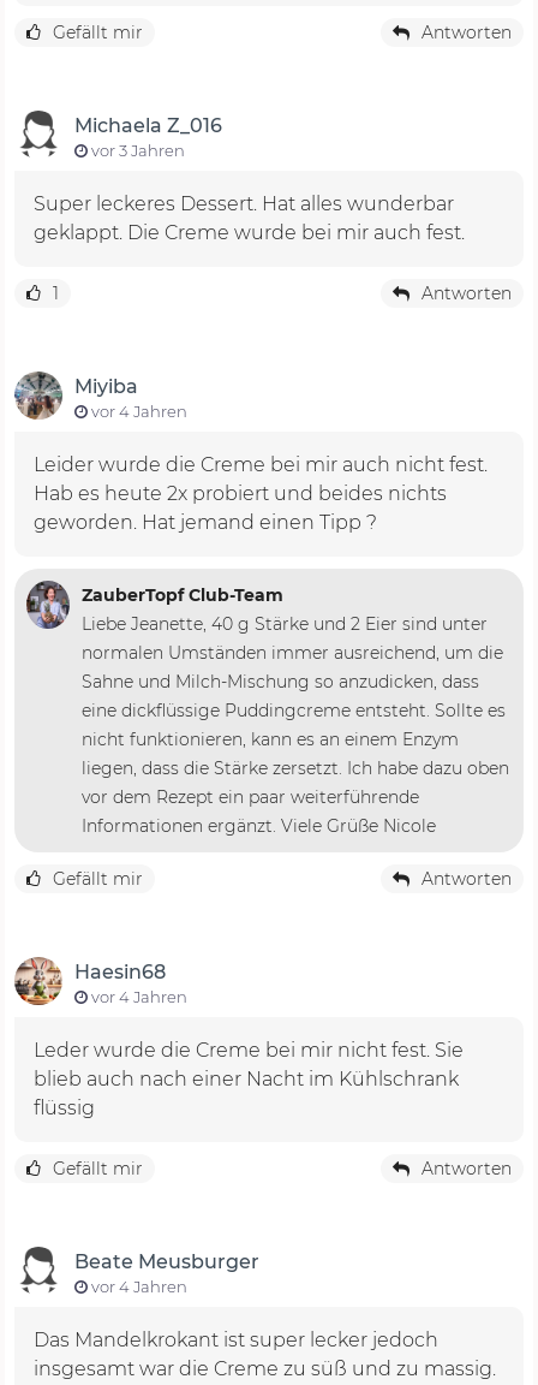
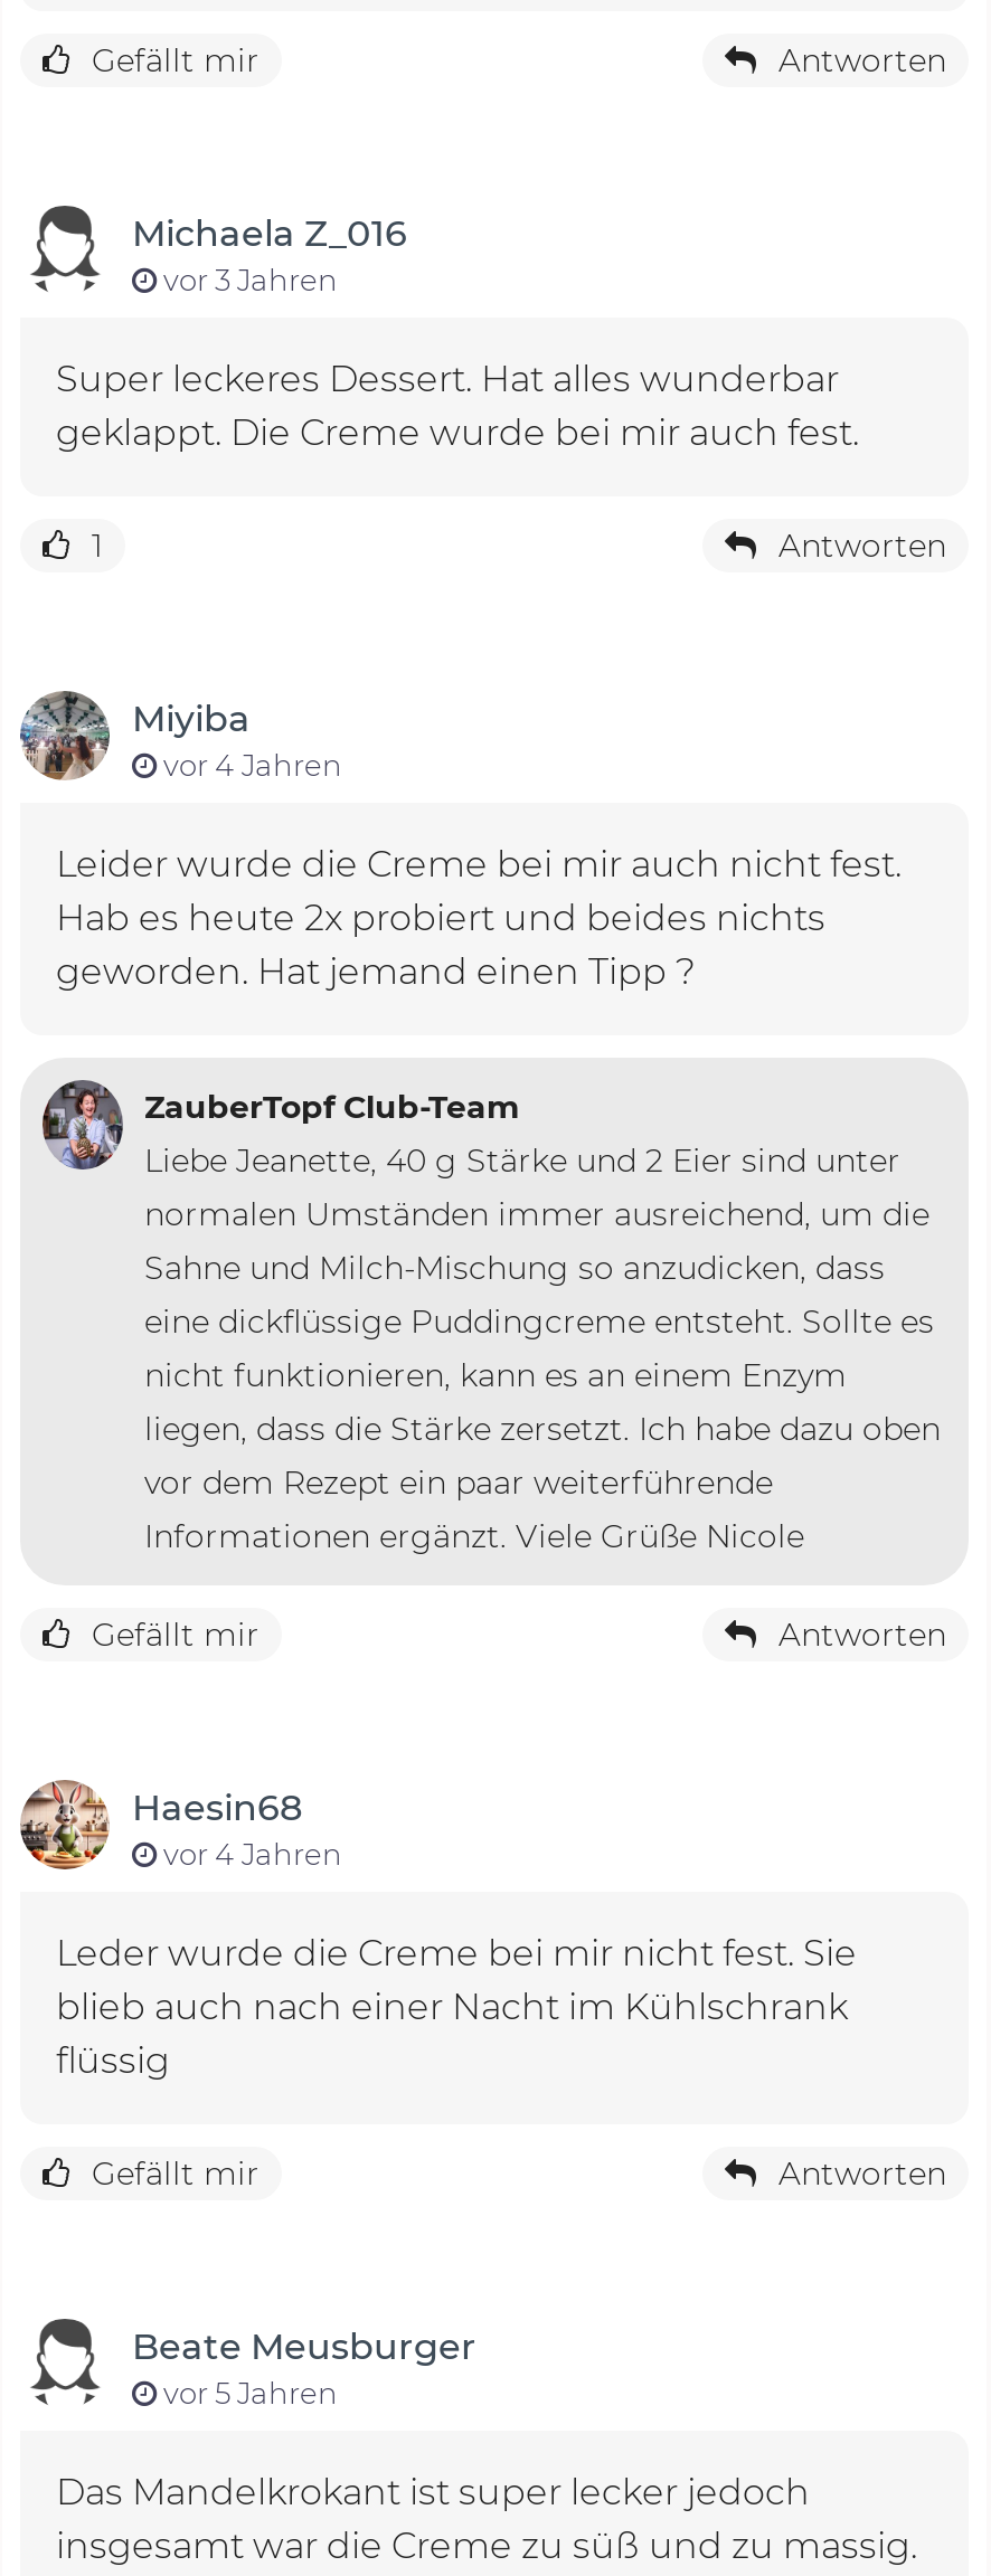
[88,1277,187,1297] vor 4 Jahren -> [157,2376,338,2411] vor 5 Jahren

